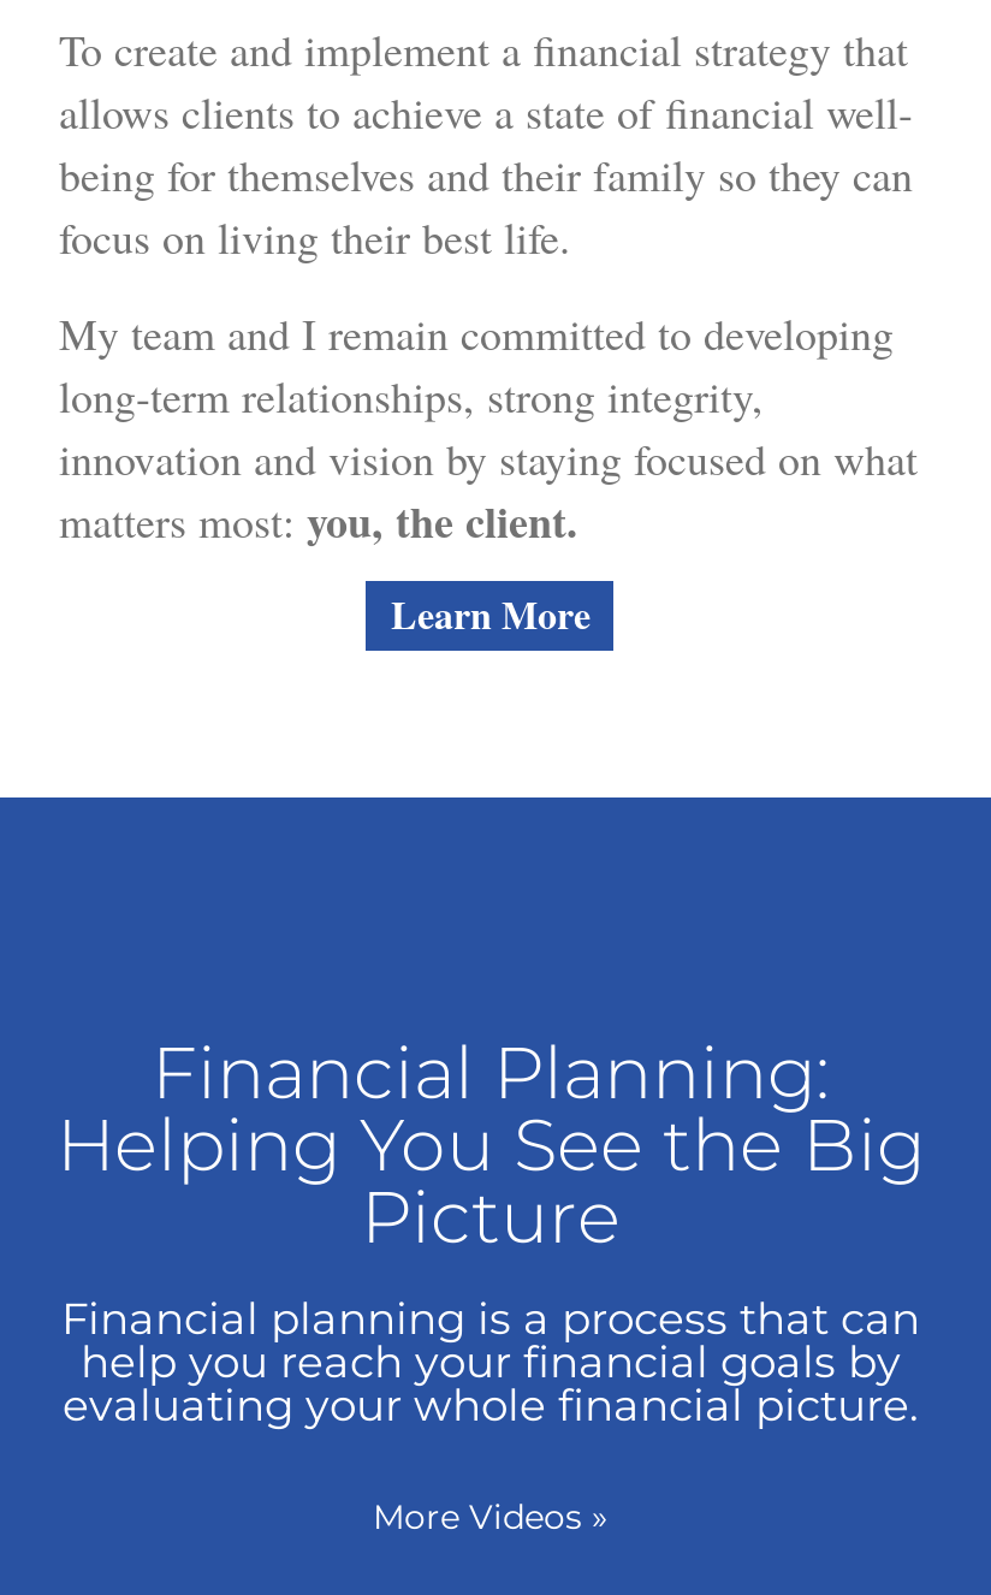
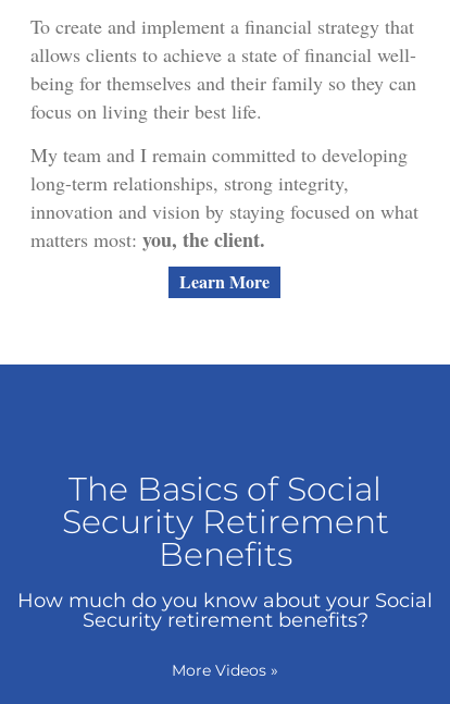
[57,1027,925,1432] Financial Planning: | Helping You See the Big | Picture | Financial planning is a process that can | help you reach your financial goals by | evaluating your whole financial picture. -> [17,469,433,632] The Basics of Social | Security Retirement | Benefits | How much do you know about your Social | Security retirement benefits?

